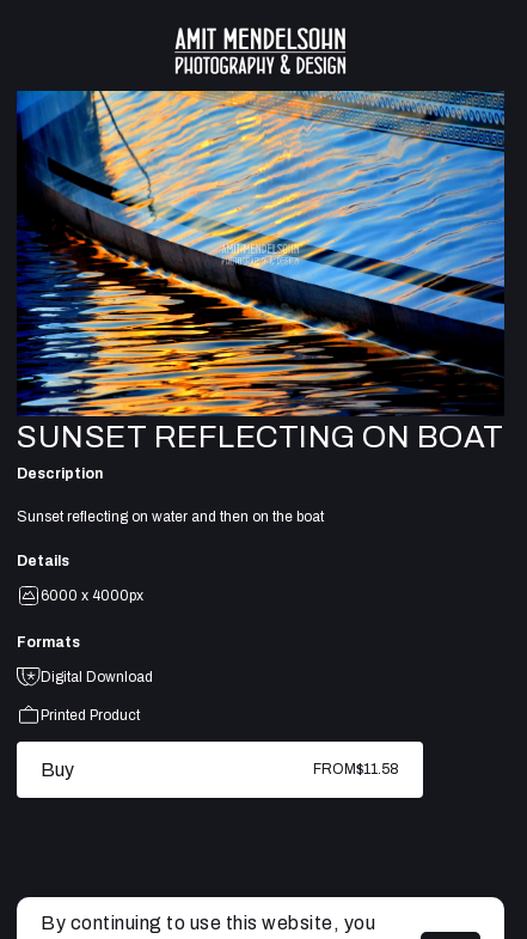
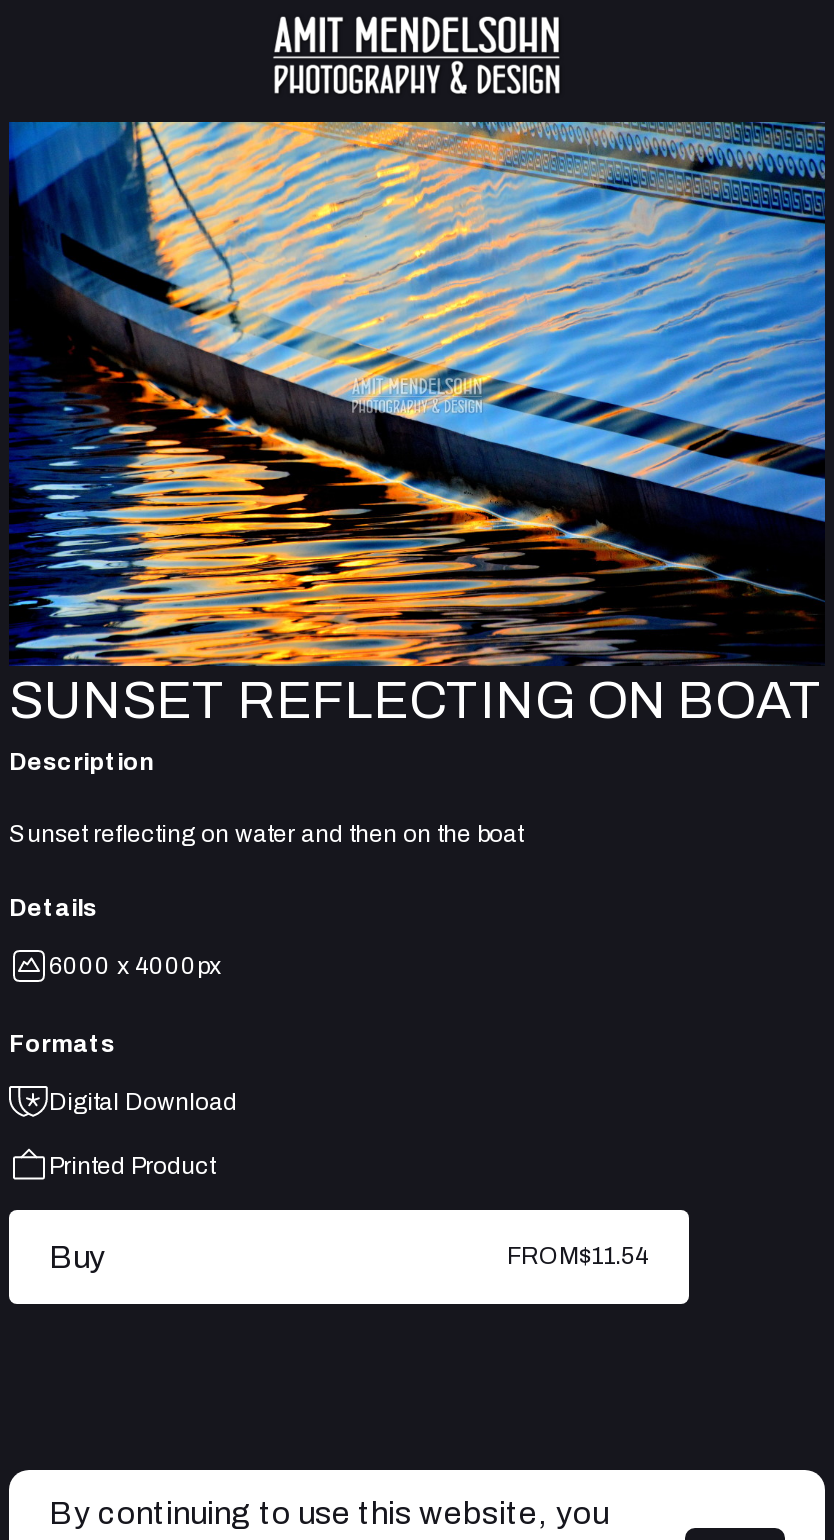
[313,761,399,778] FROM$11.58 -> [507,1243,649,1271] FROM$11.54

